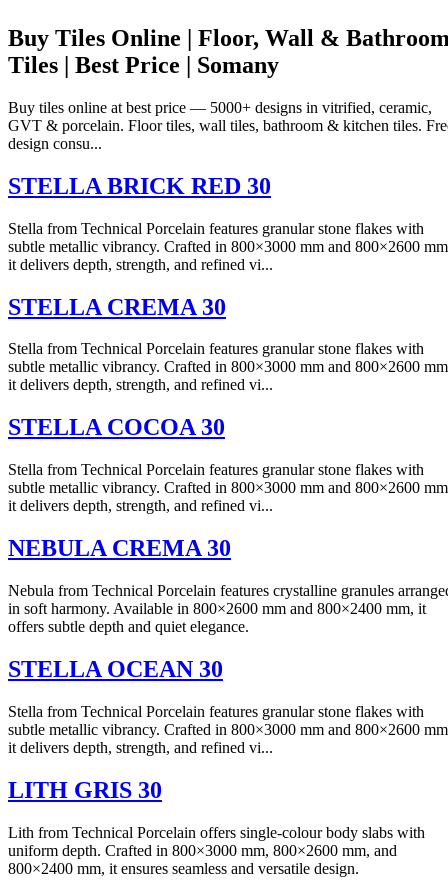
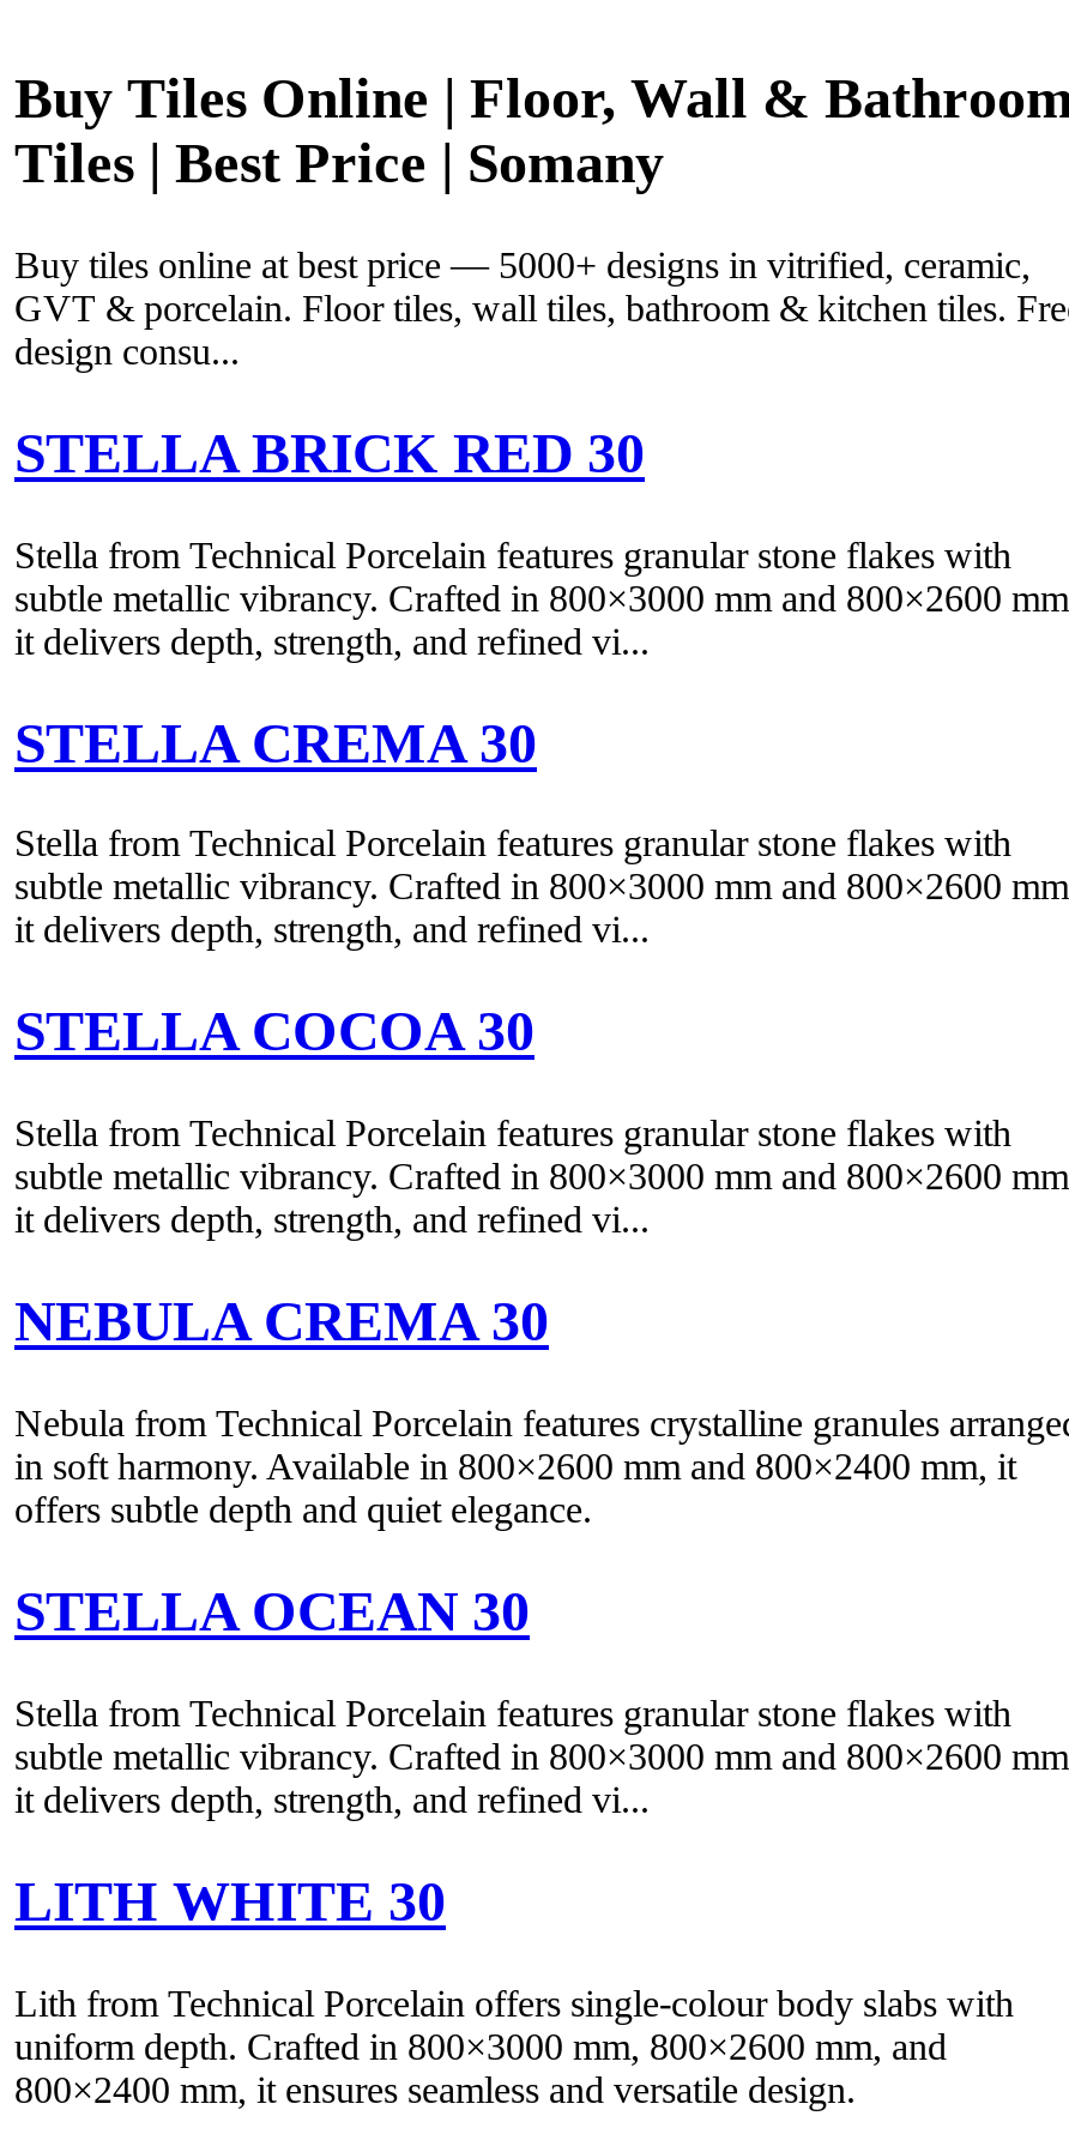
[8,777,162,803] LITH GRIS 30 -> [14,1870,446,1932] LITH WHITE 30

